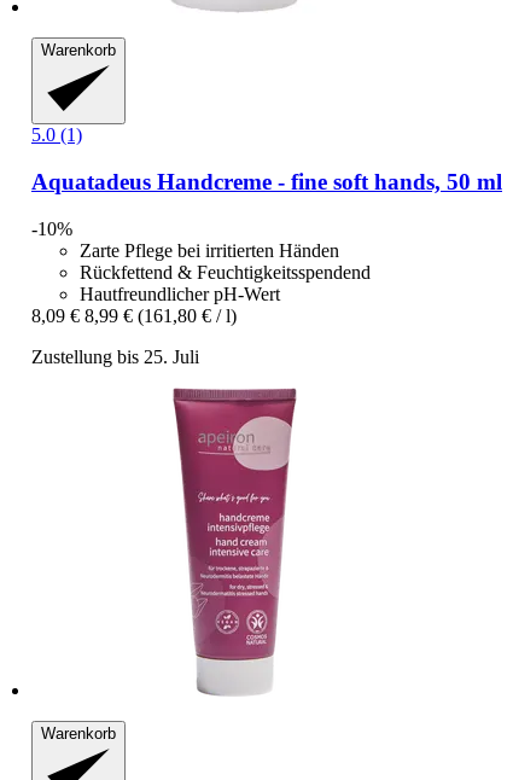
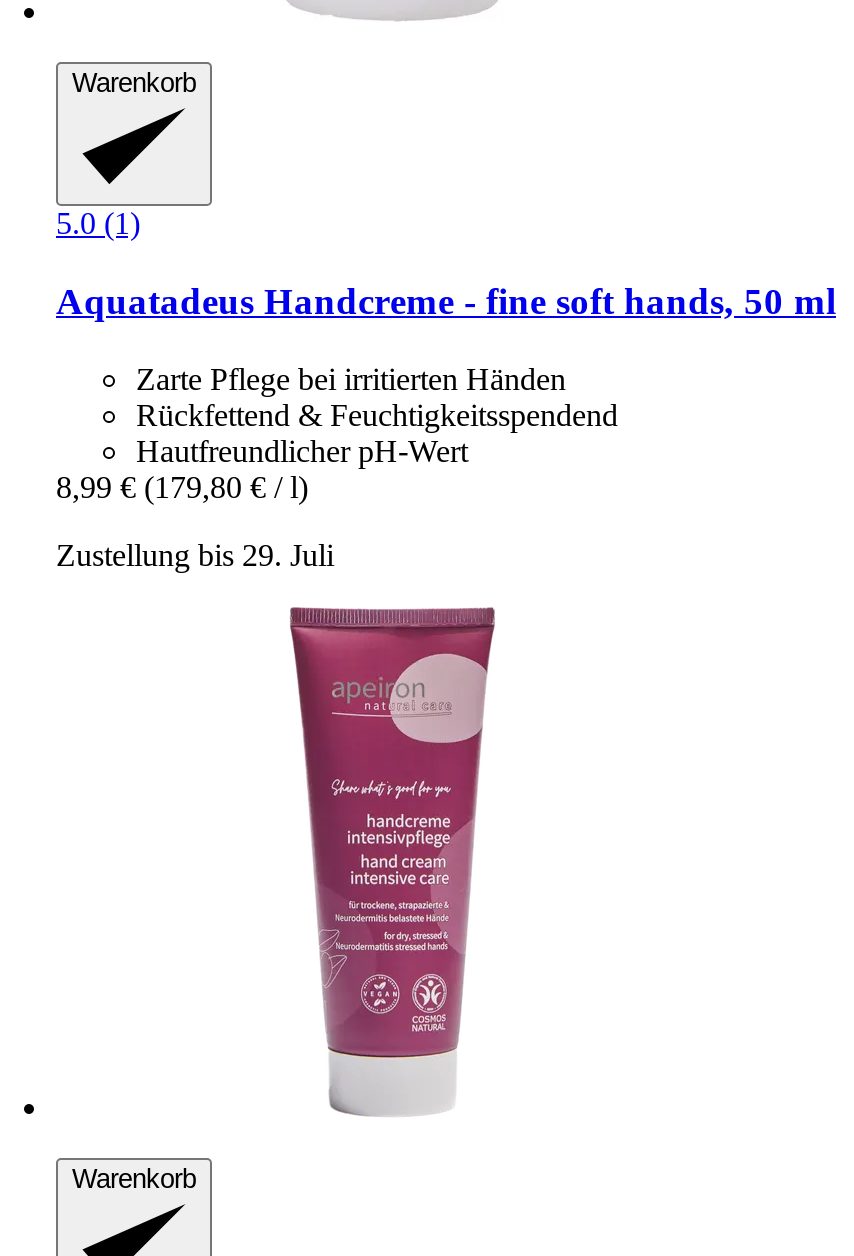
[31,218,72,238] -10% -> none
[31,305,237,325] 8,09 € 8,99 € (161,80 € / l) -> [56,469,308,503] 8,99 € (179,80 € / l)
[31,346,199,366] Zustellung bis 25. Juli -> [56,537,334,571] Zustellung bis 29. Juli

